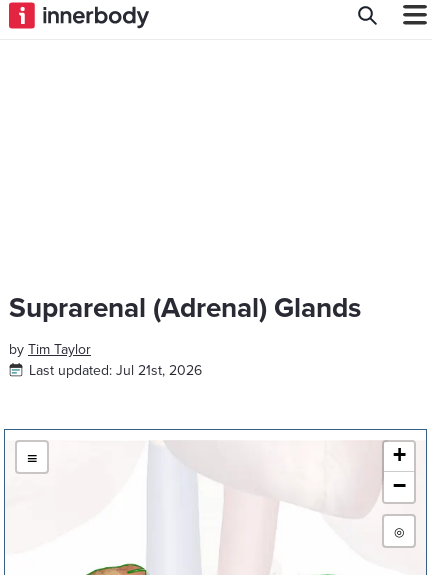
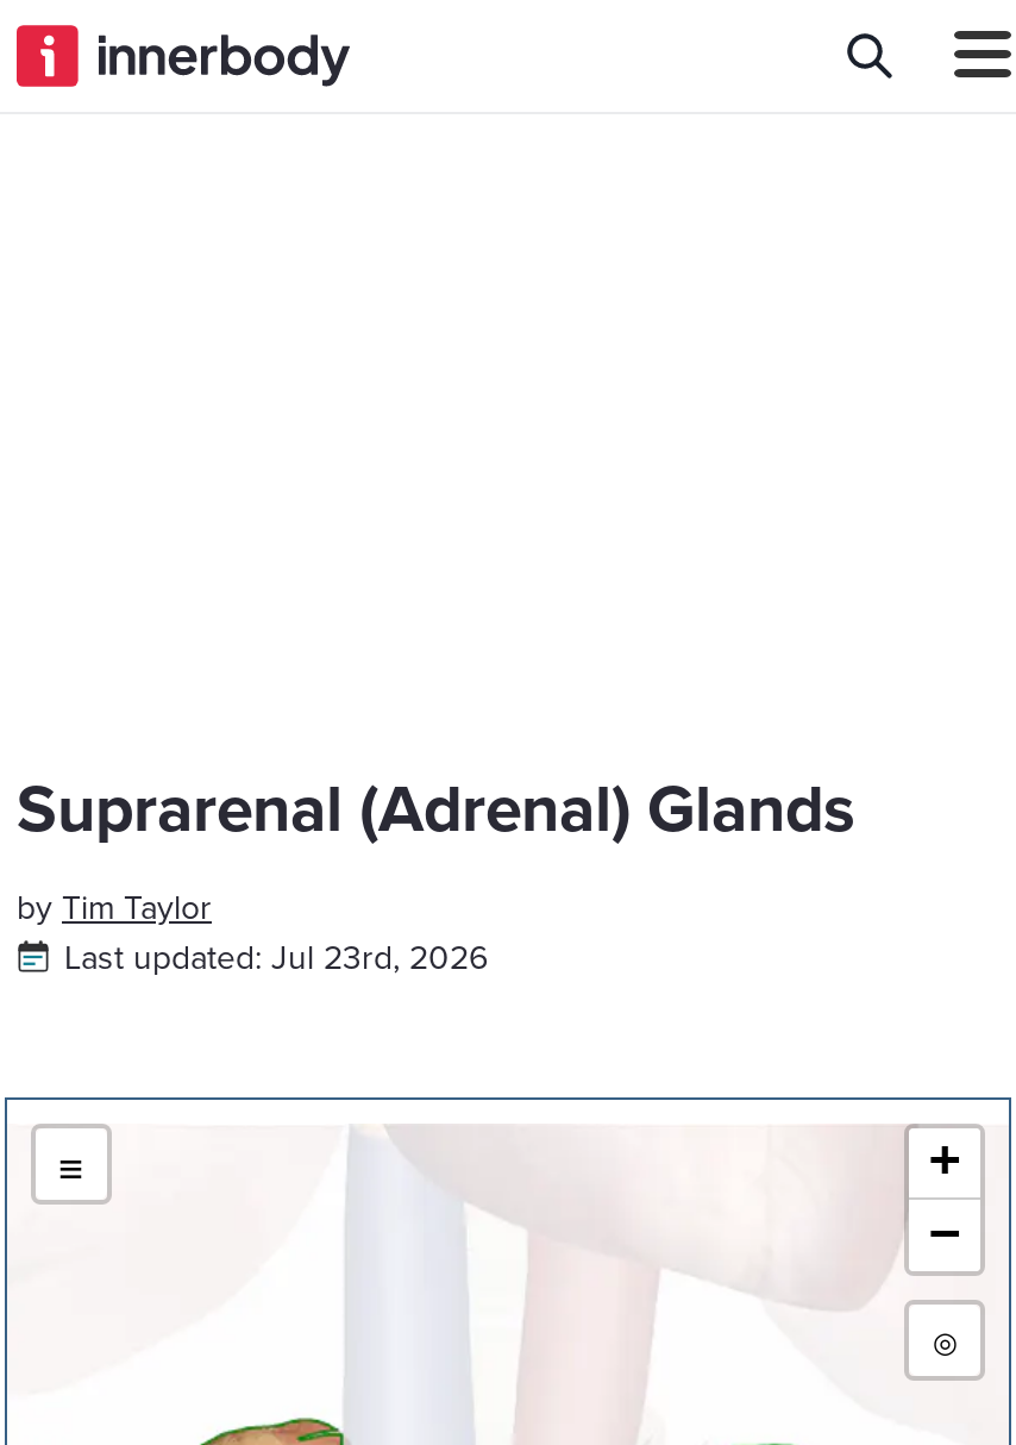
[29,362,202,379] Last updated: Jul 21st, 2026 -> [64,939,488,979] Last updated: Jul 23rd, 2026

